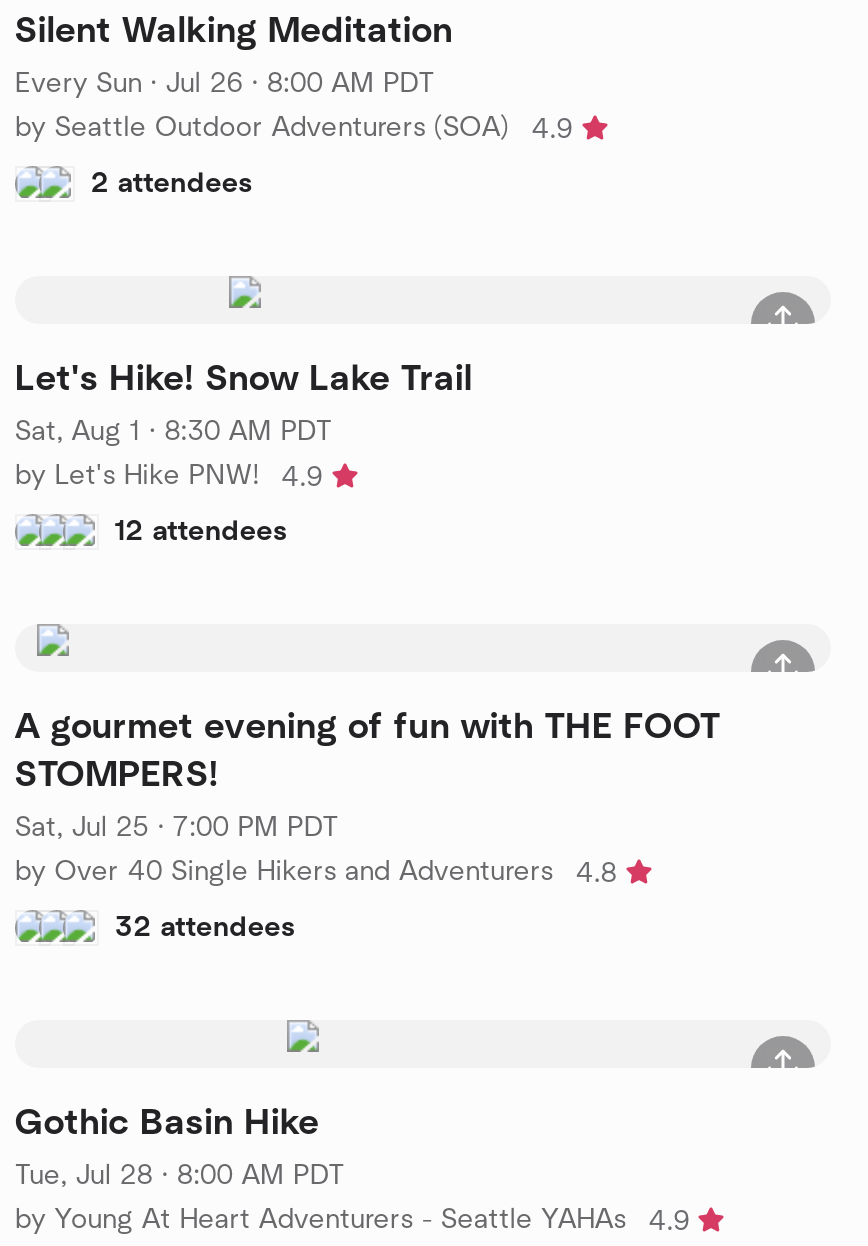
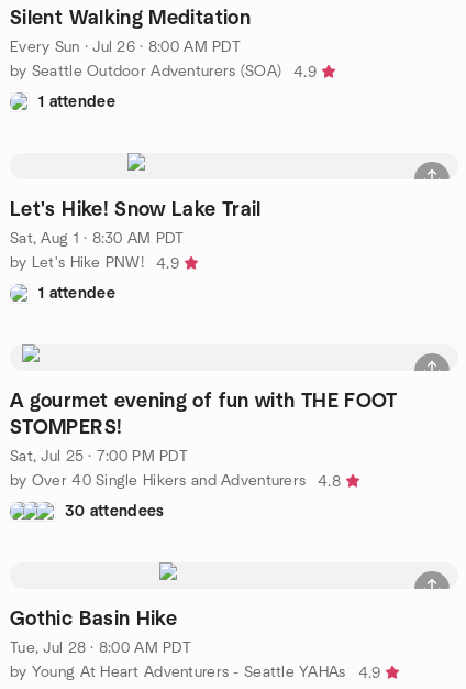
[91,169,253,197] 2 attendees -> [38,94,115,110] 1 attendee
[115,517,288,545] 12 attendees -> [38,286,115,301] 1 attendee
[115,913,296,941] 32 attendees -> [65,504,164,519] 30 attendees

